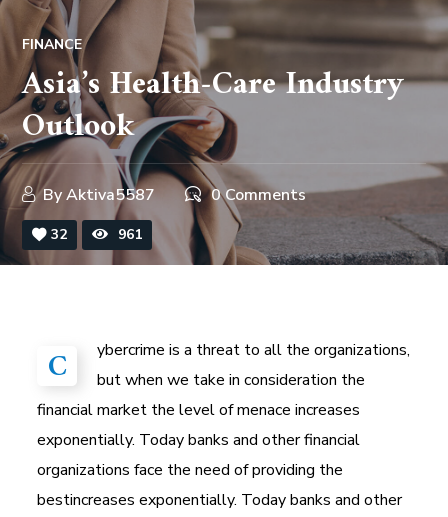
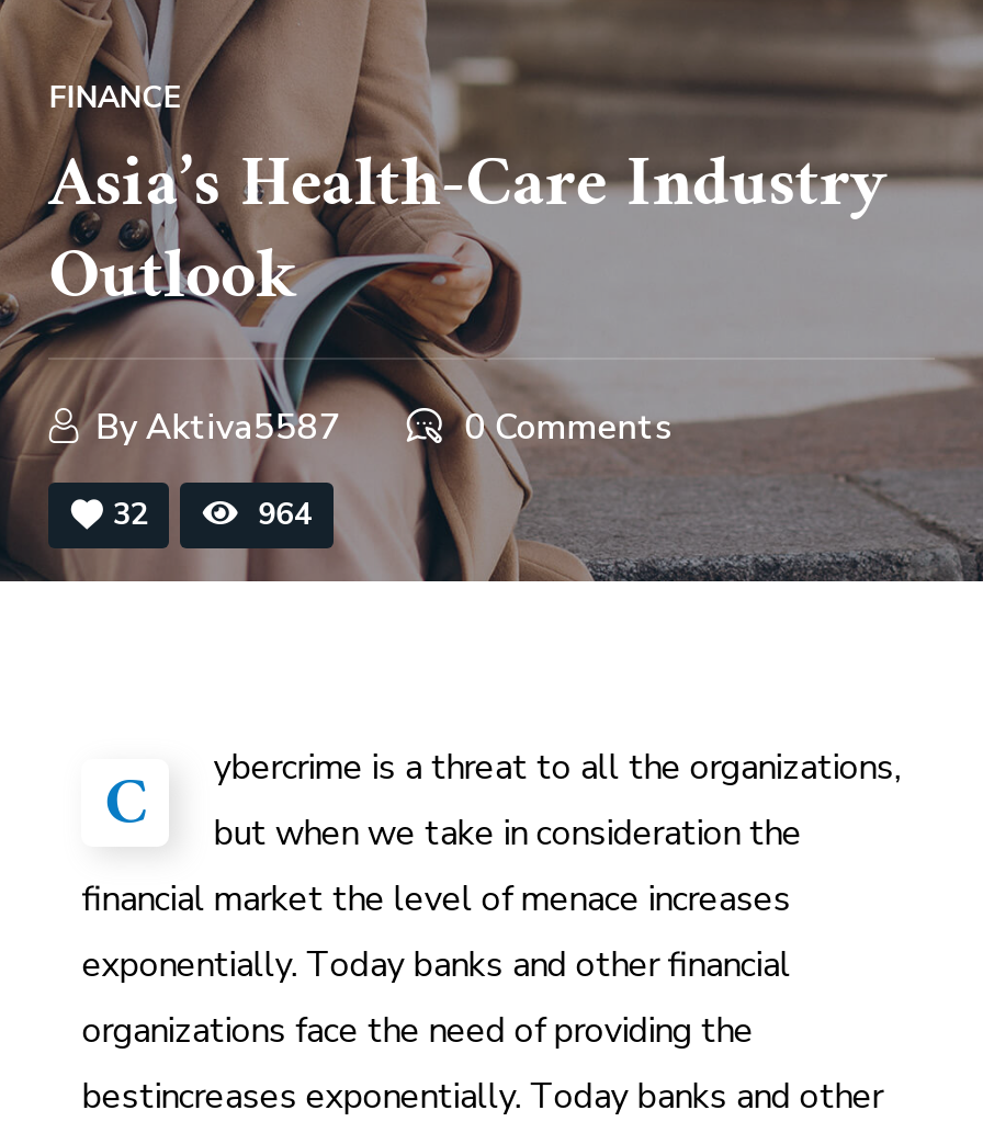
[118,225,142,244] 961 -> [258,494,311,535] 964

